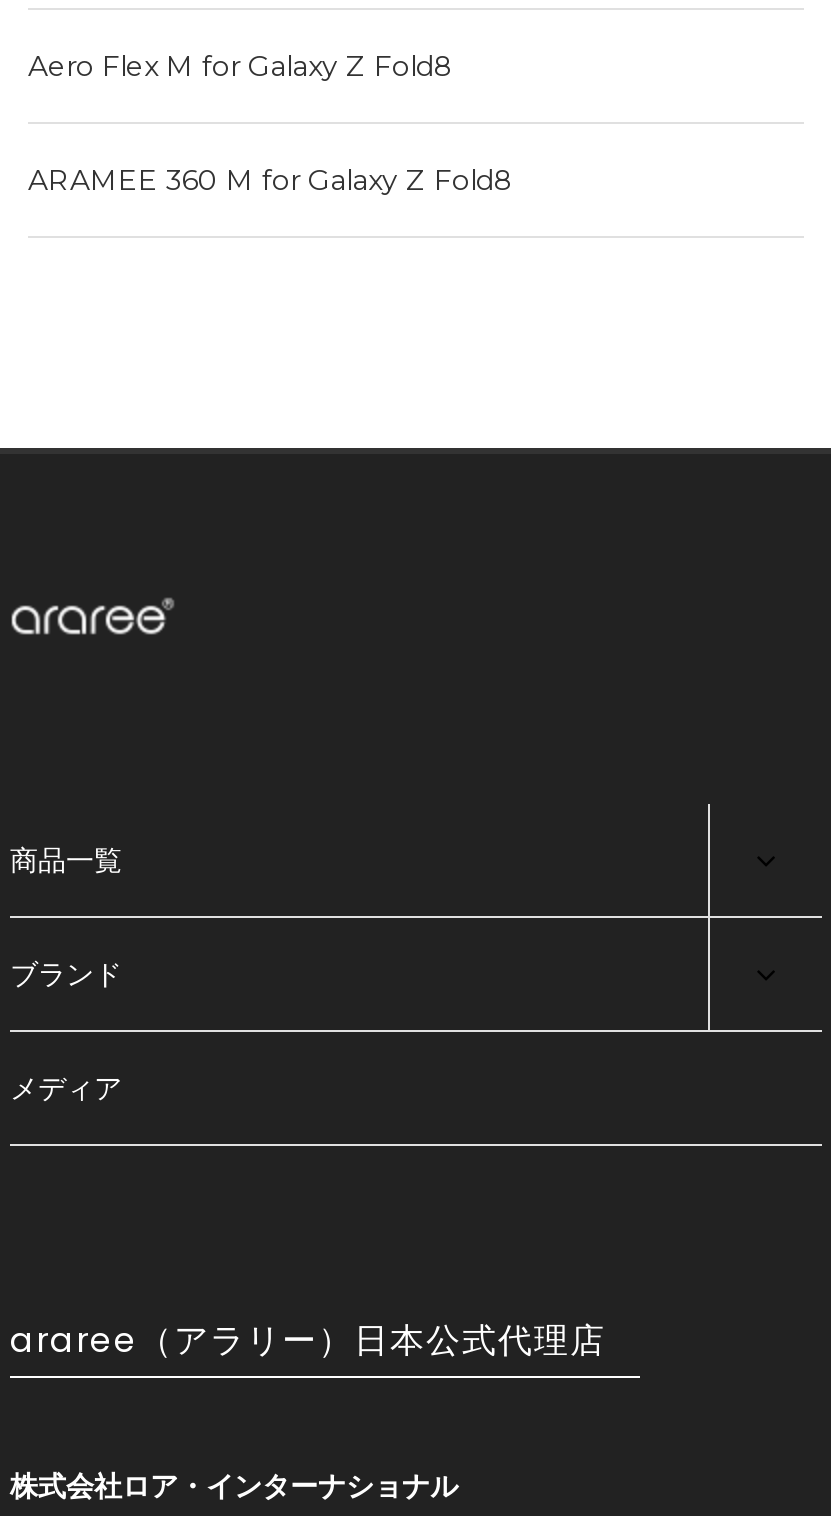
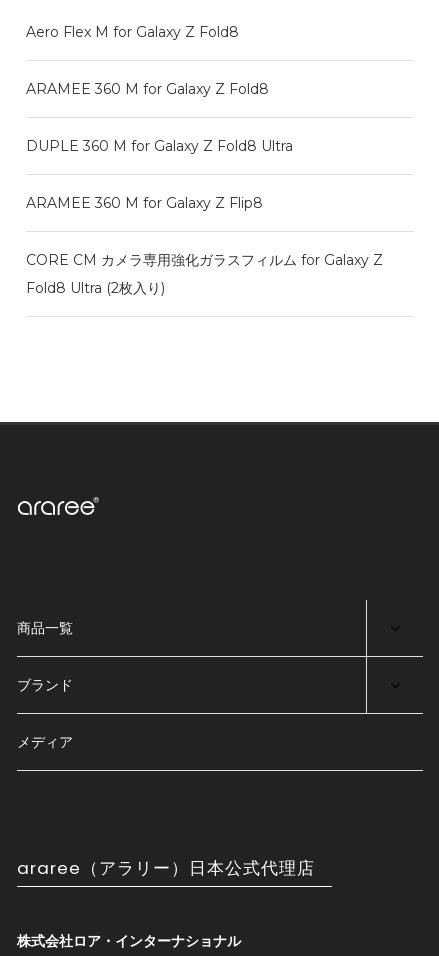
none -> [26,137,383,297] DUPLE 360 M for Galaxy Z Fold8 Ultra | ARAMEE 360 M for Galaxy Z Flip8 | CORE CM カメラ専用強化ガラスフィルム for Galaxy Z | Fold8 Ultra (2枚入り)

